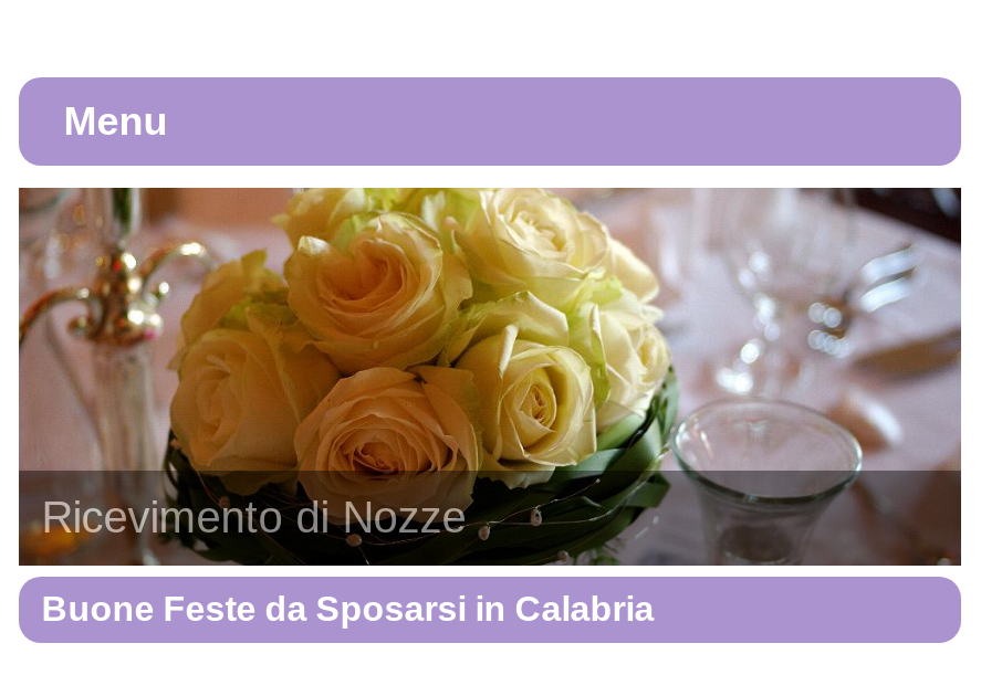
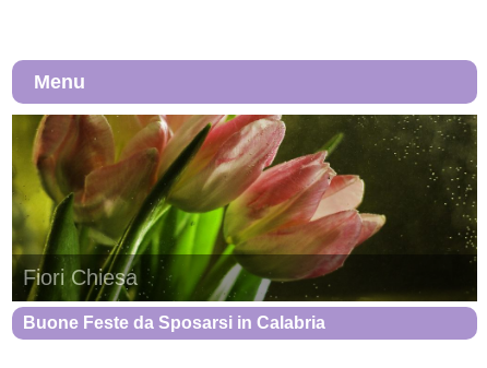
[17,186,963,568] [image] | Ricevimento di Nozze -> [11,114,477,302] [image] | Fiori Chiesa

